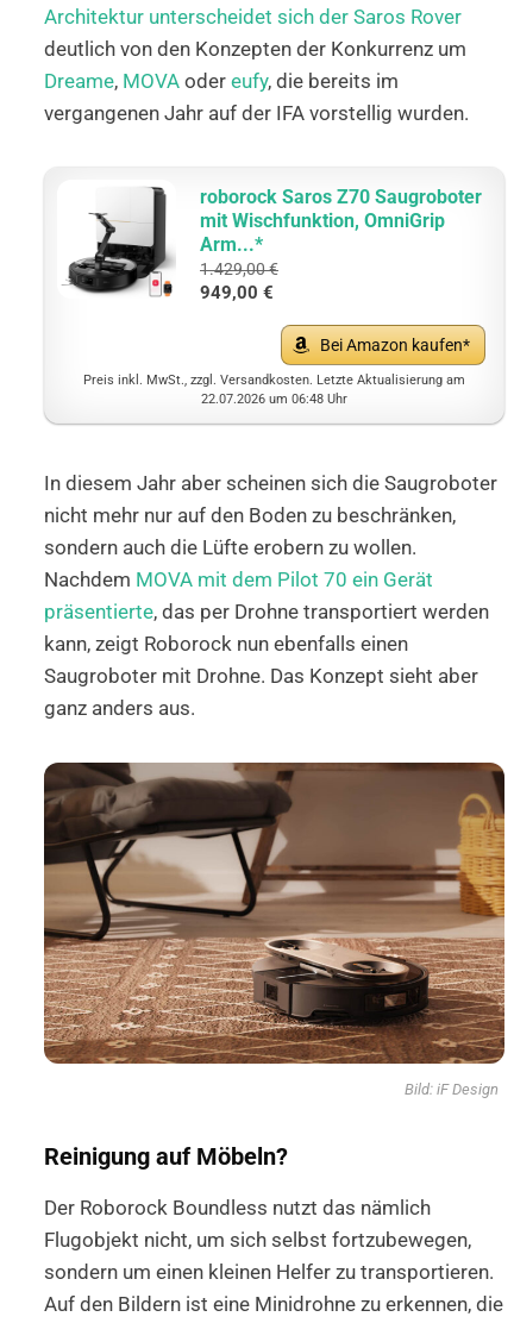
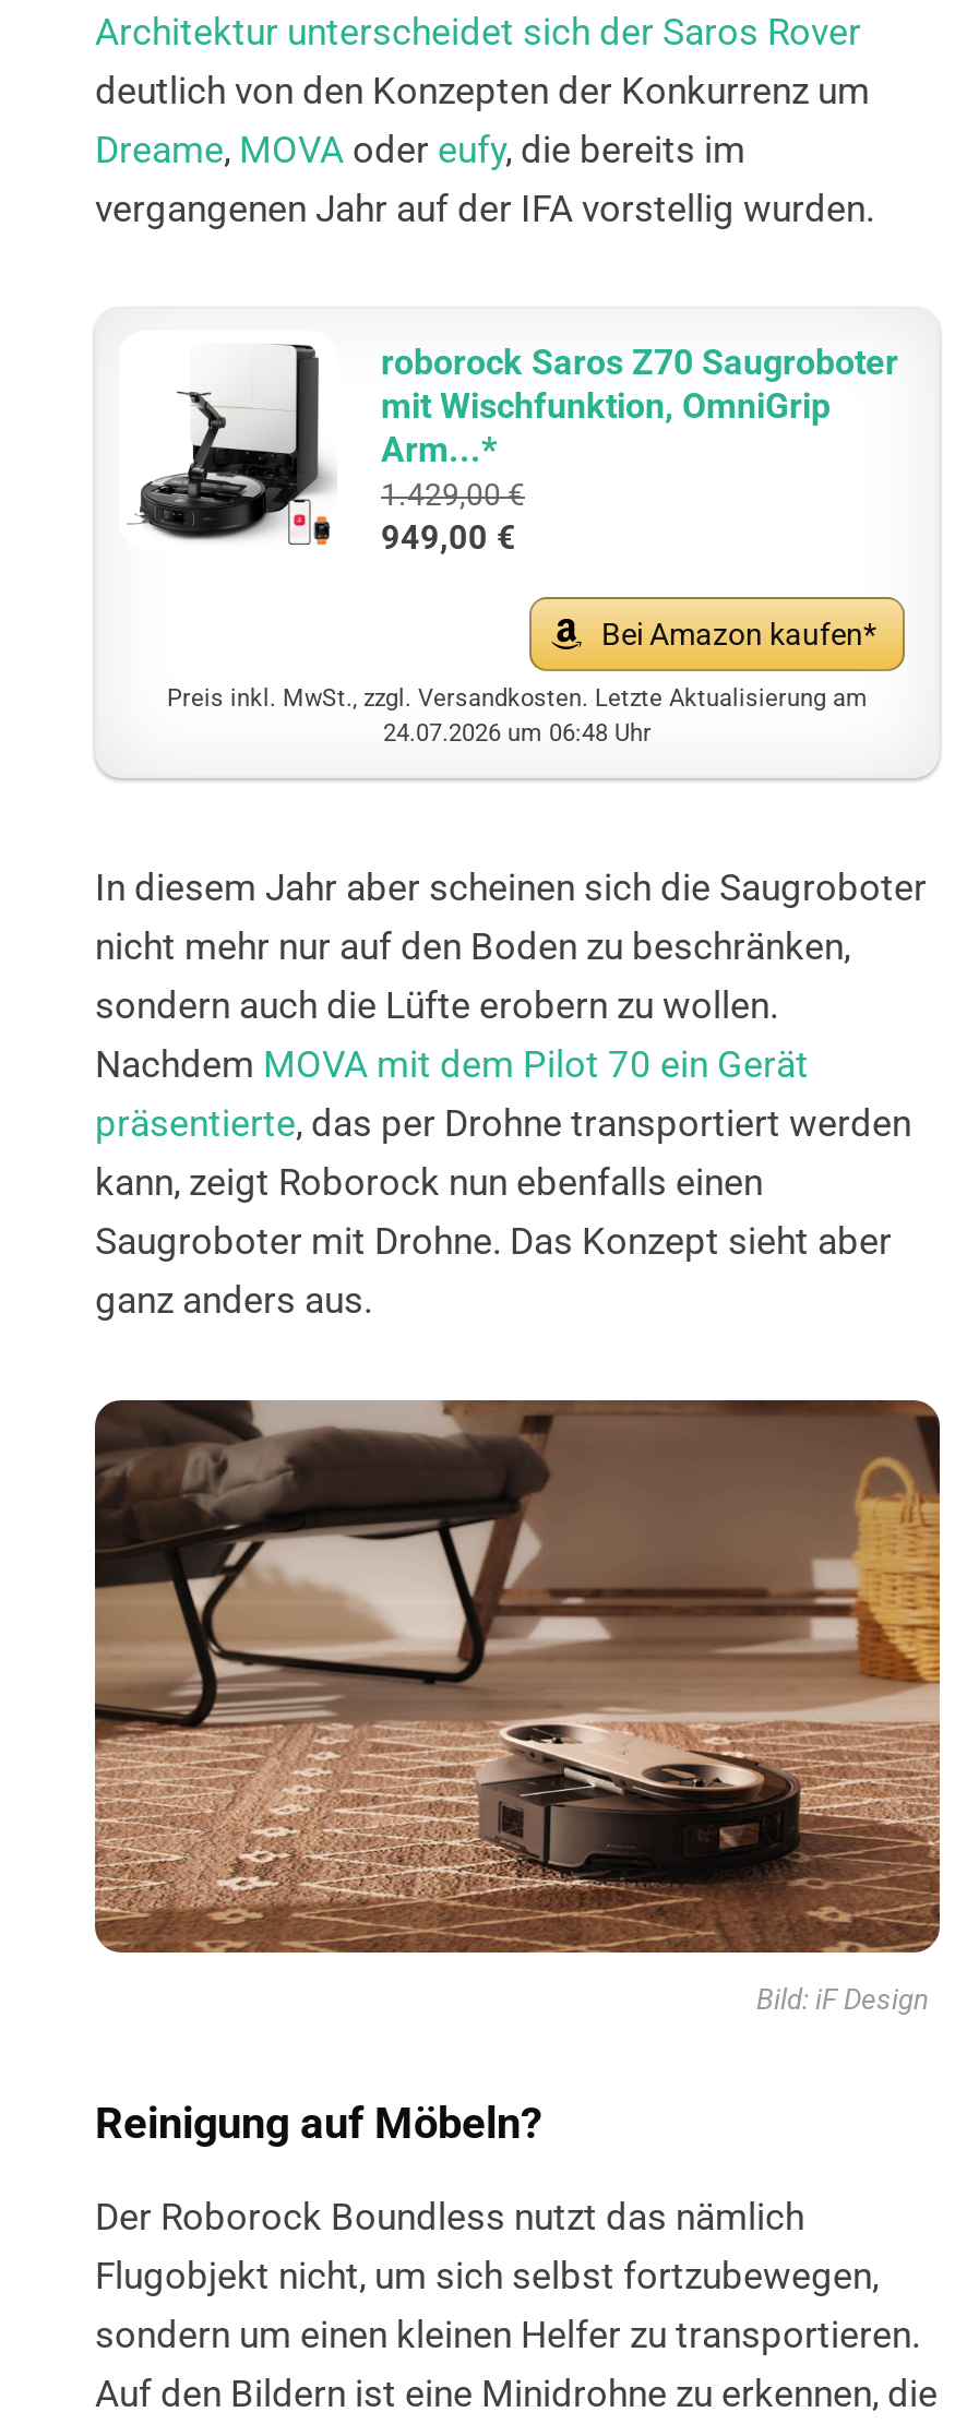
[201,392,347,407] 22.07.2026 um 06:48 Uhr -> [383,719,652,747] 24.07.2026 um 06:48 Uhr

